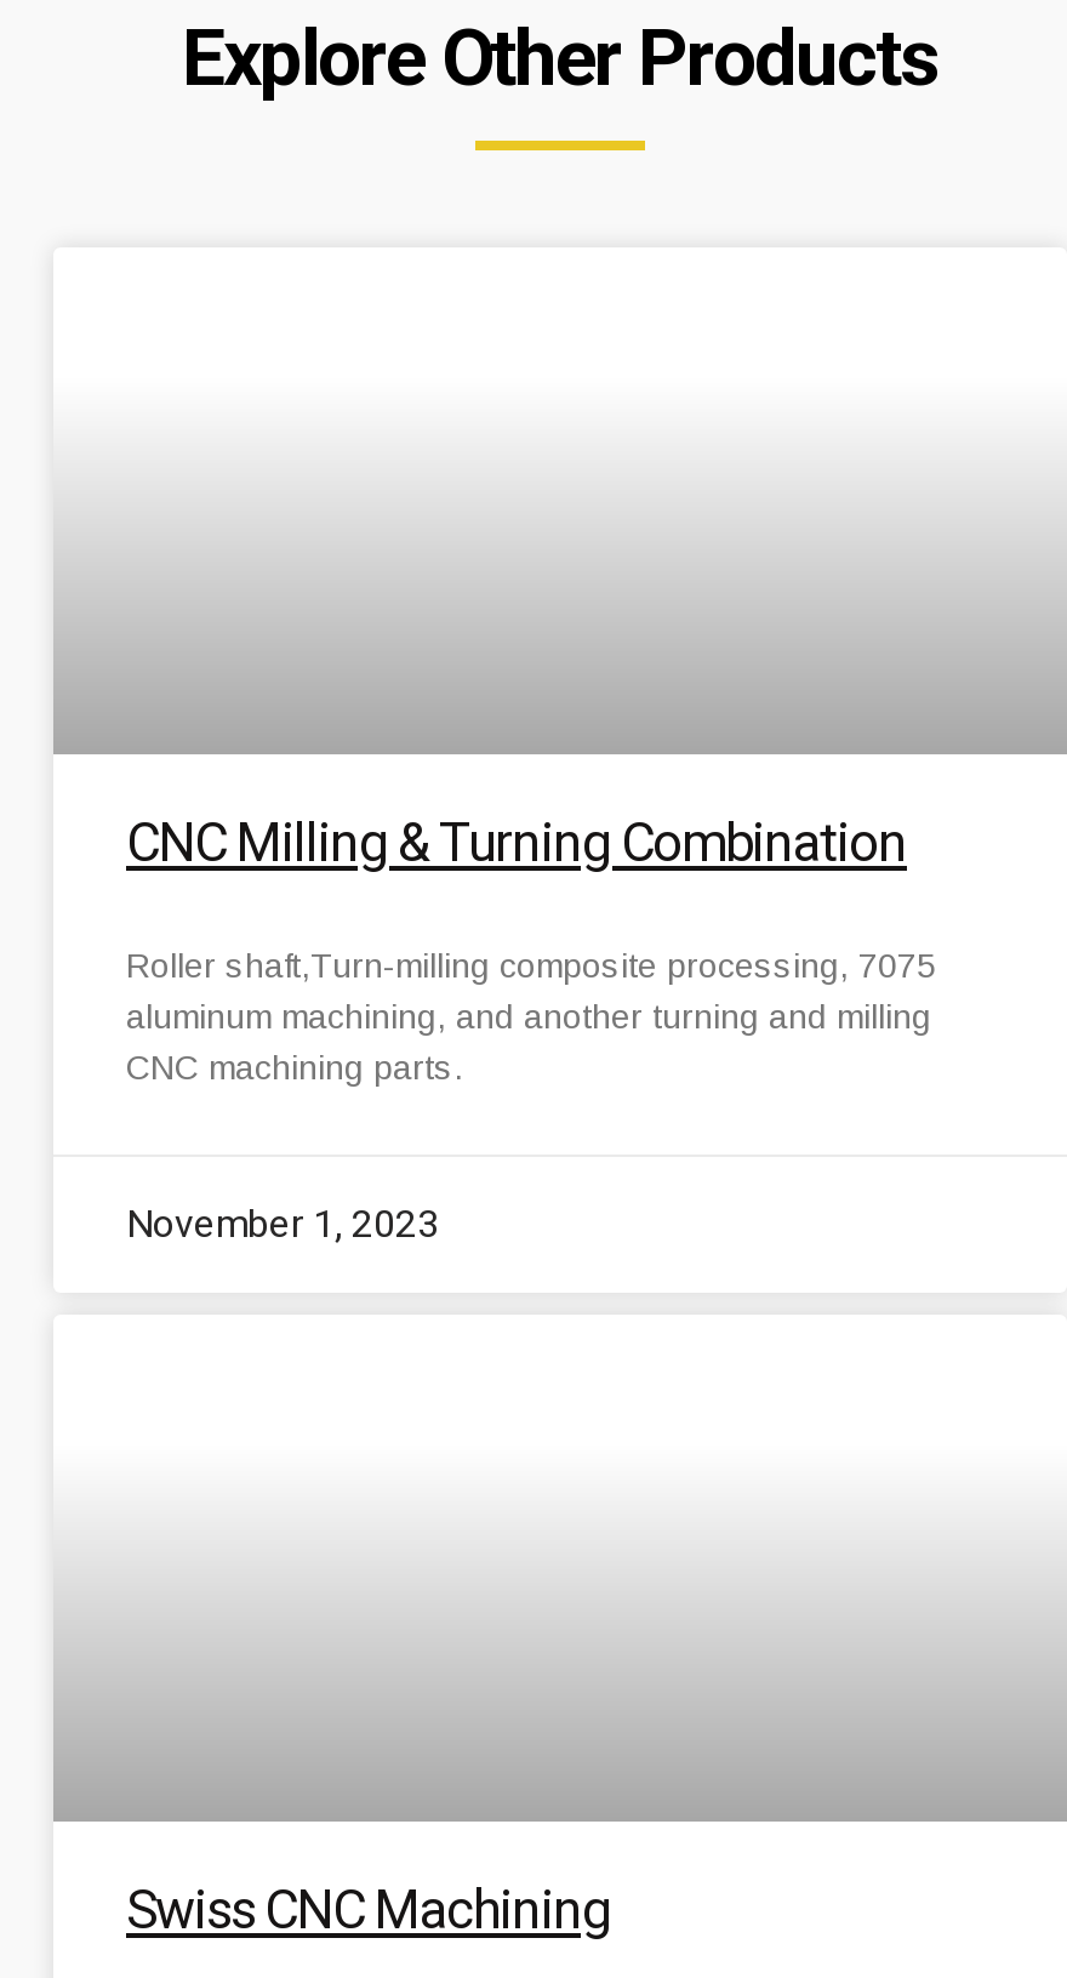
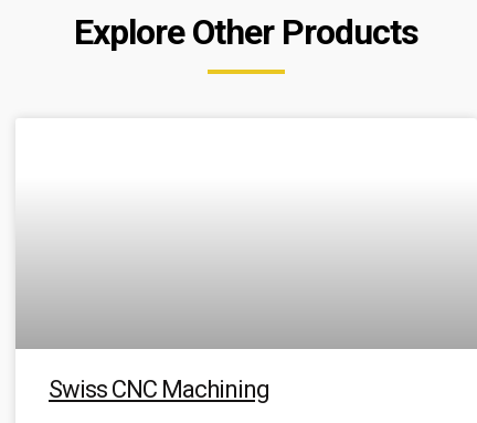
[126,813,936,1247] CNC Milling & Turning Combination | Roller shaft,Turn-milling composite processing, 7075 | aluminum machining, and another turning and milling | CNC machining parts. | November 1, 2023 -> none

